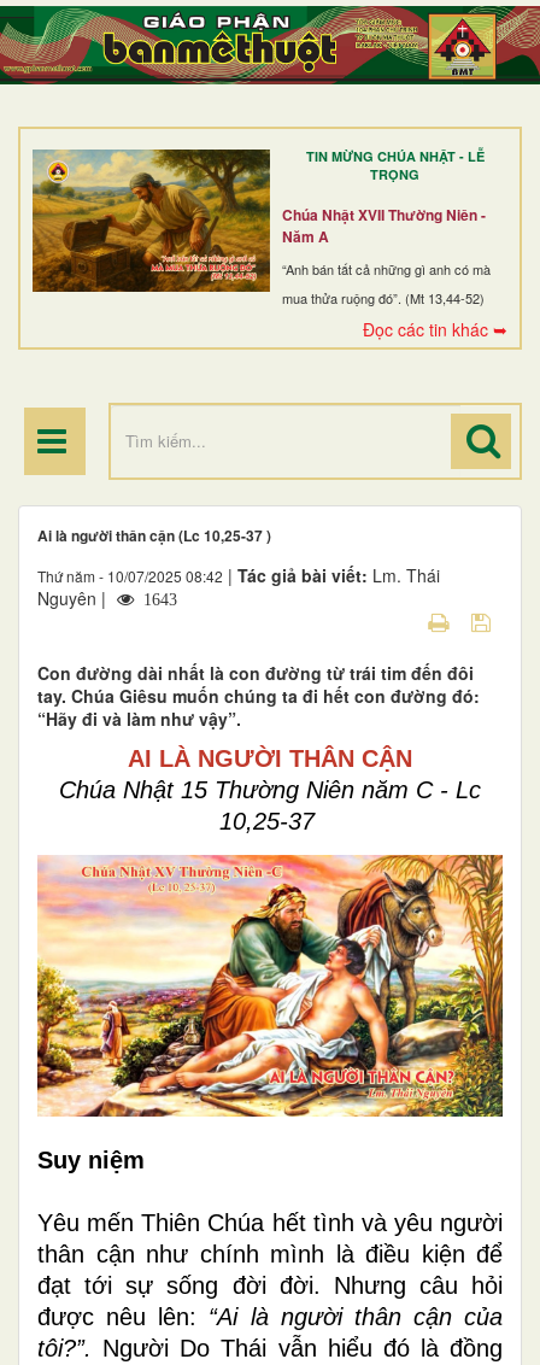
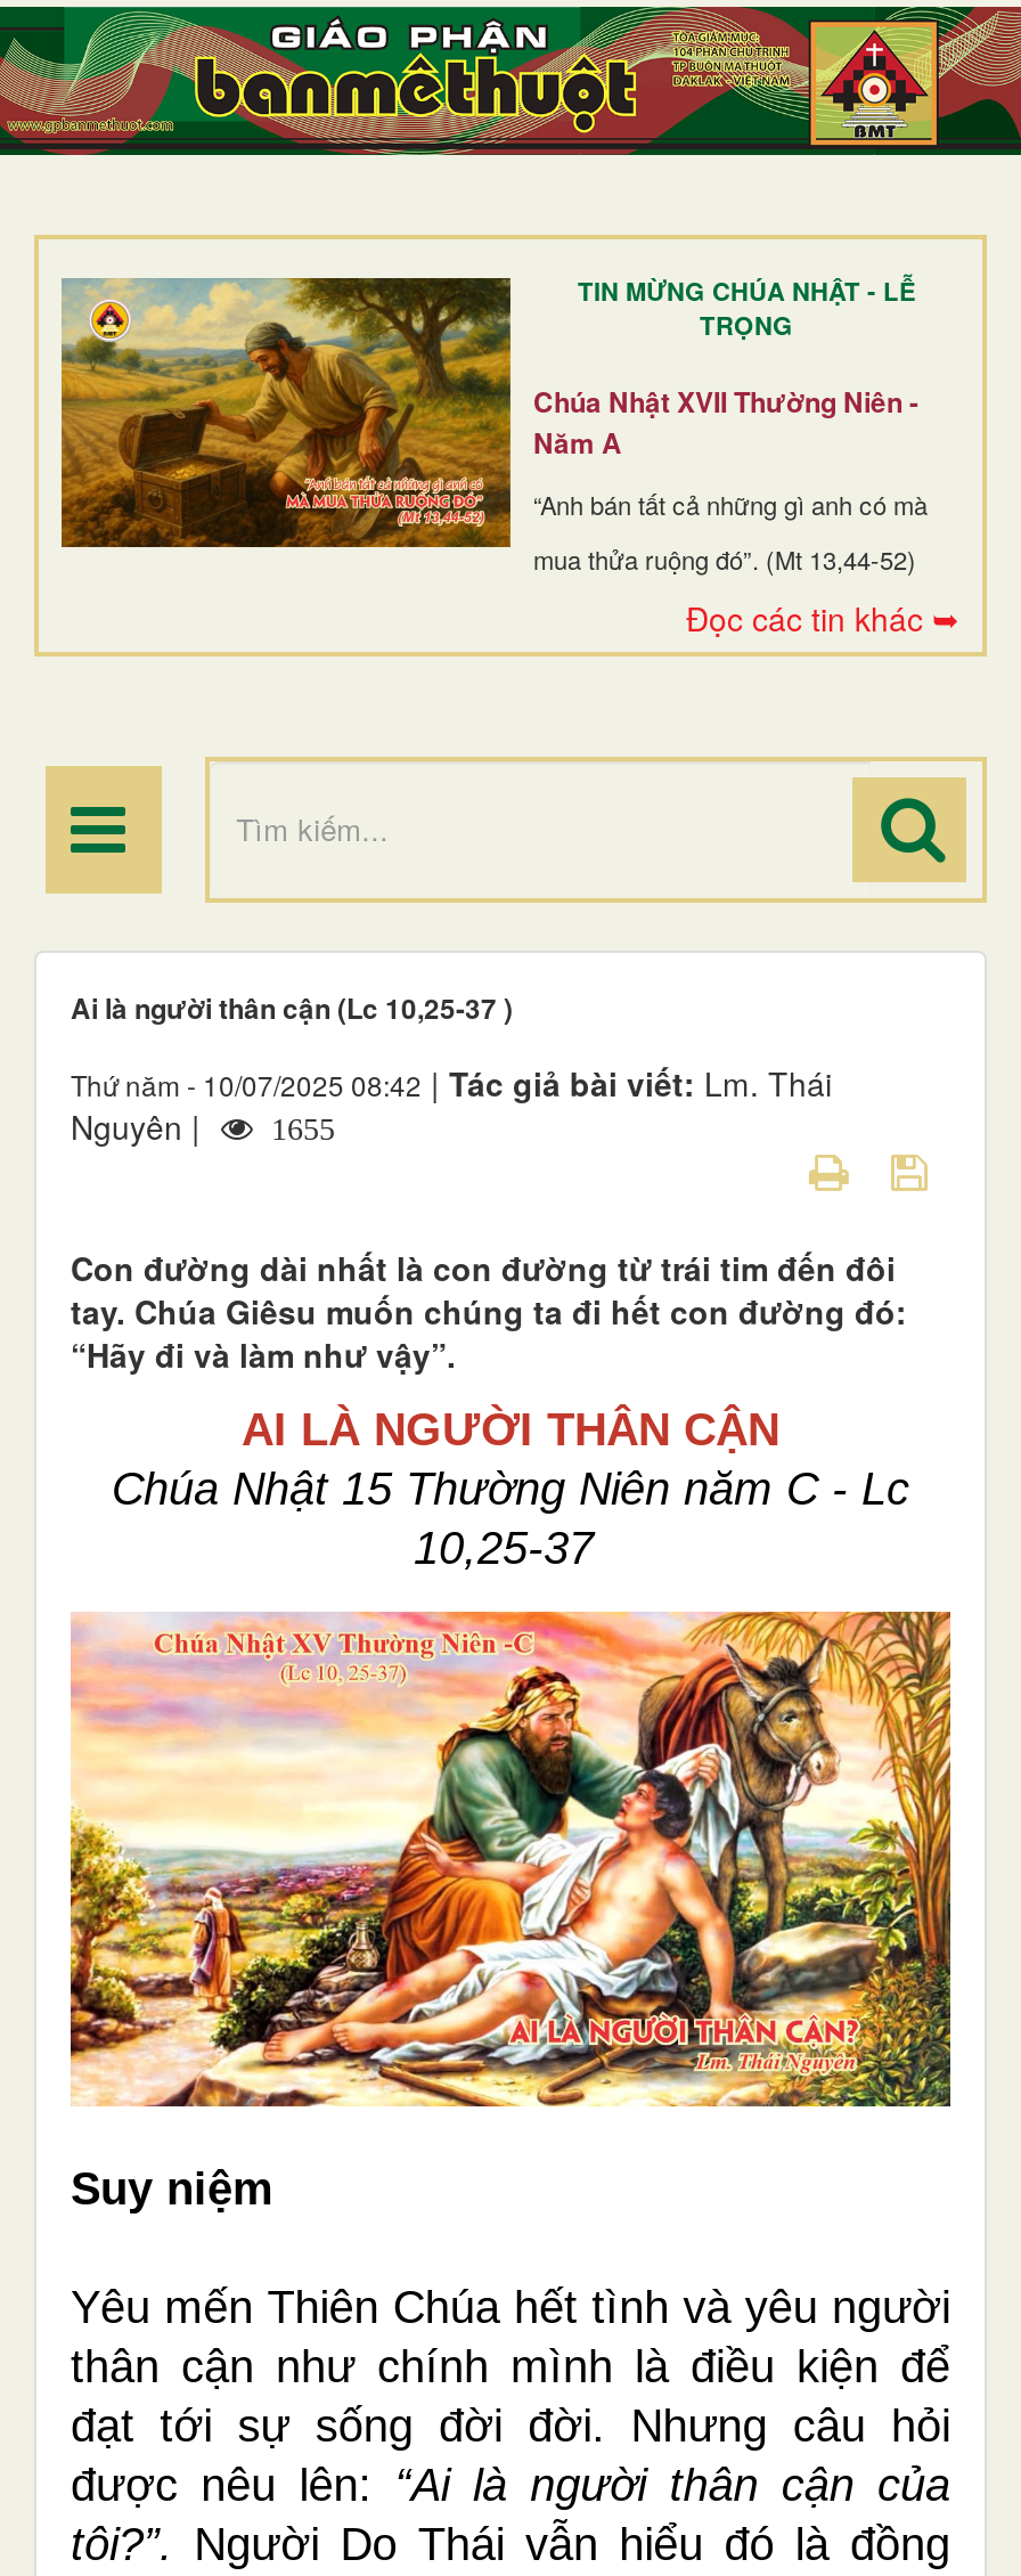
[134,590,177,607] 1643 -> [253,1111,335,1143] 1655

